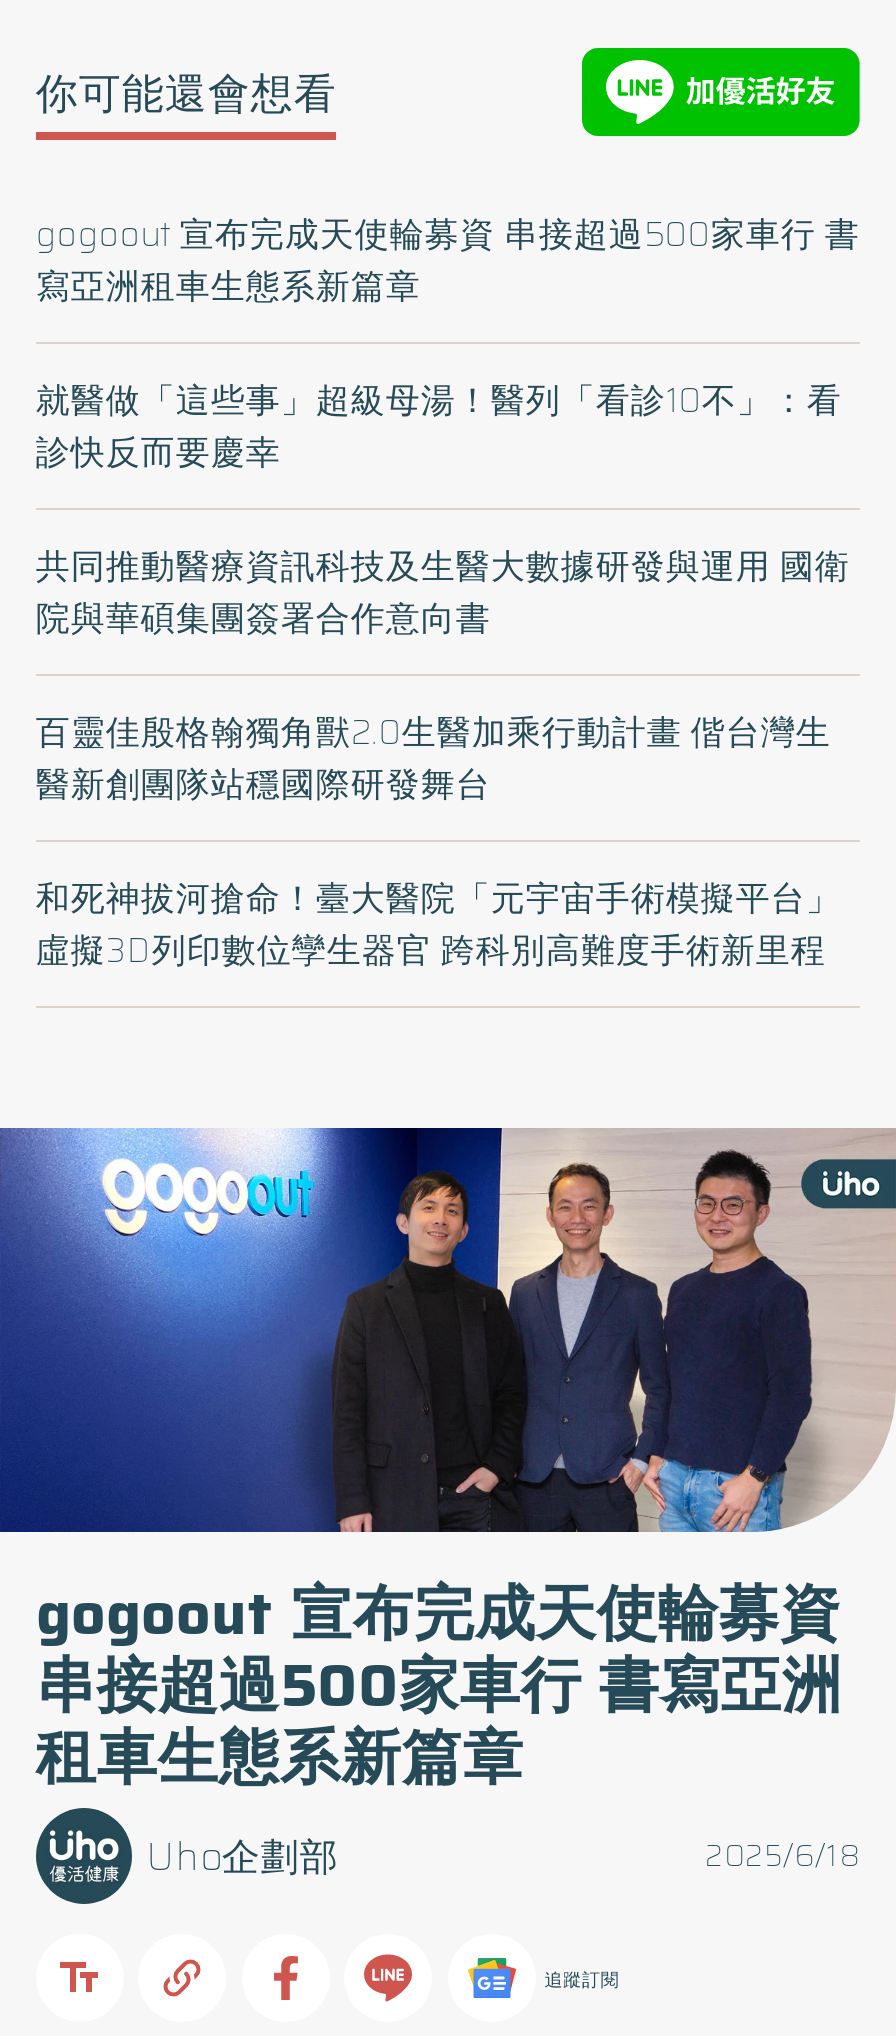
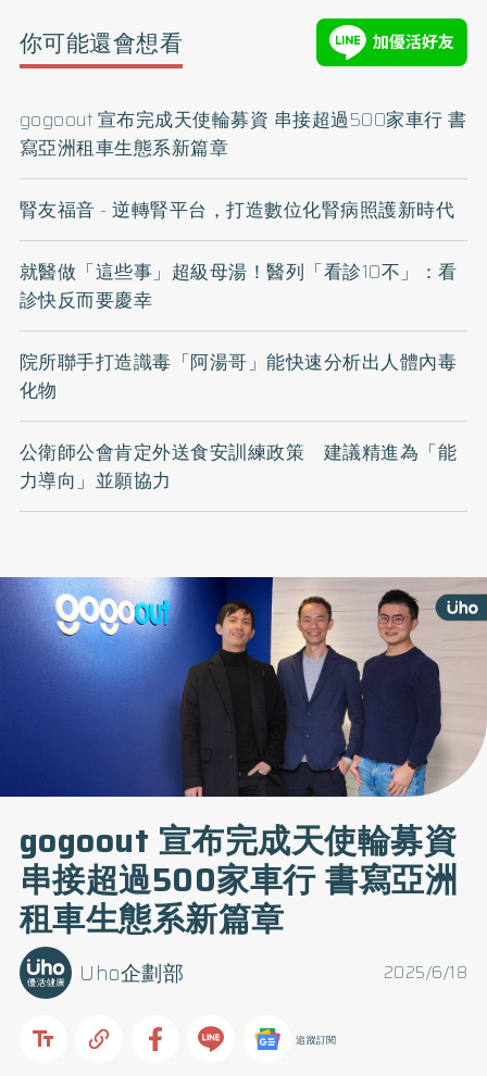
none -> [19,196,455,224] 腎友福音 - 逆轉腎平台，打造數位化腎病照護新時代
moved [36,375,842,479] -> [19,258,458,315]: 就醫做「這些事」超級母湯！醫列「看診10不」：看 | 診快反而要慶幸
[36,541,850,977] 共同推動醫療資訊科技及生醫大數據研發與運用 國衛 | 院與華碩集團簽署合作意向書 | 百靈佳殷格翰獨角獸2.0生醫加乘行動計畫 偕台灣生 | 醫新創團隊站穩國際研發舞台 | 和死神拔河搶命！臺大醫院「元宇宙手術模擬平台」 | 虛擬3D列印數位孿生器官 跨科別高難度手術新里程 -> [19,348,457,495] 院所聯手打造識毒「阿湯哥」能快速分析出人體內毒 | 化物 | 公衛師公會肯定外送食安訓練政策 建議精進為「能 | 力導向」並願協力

